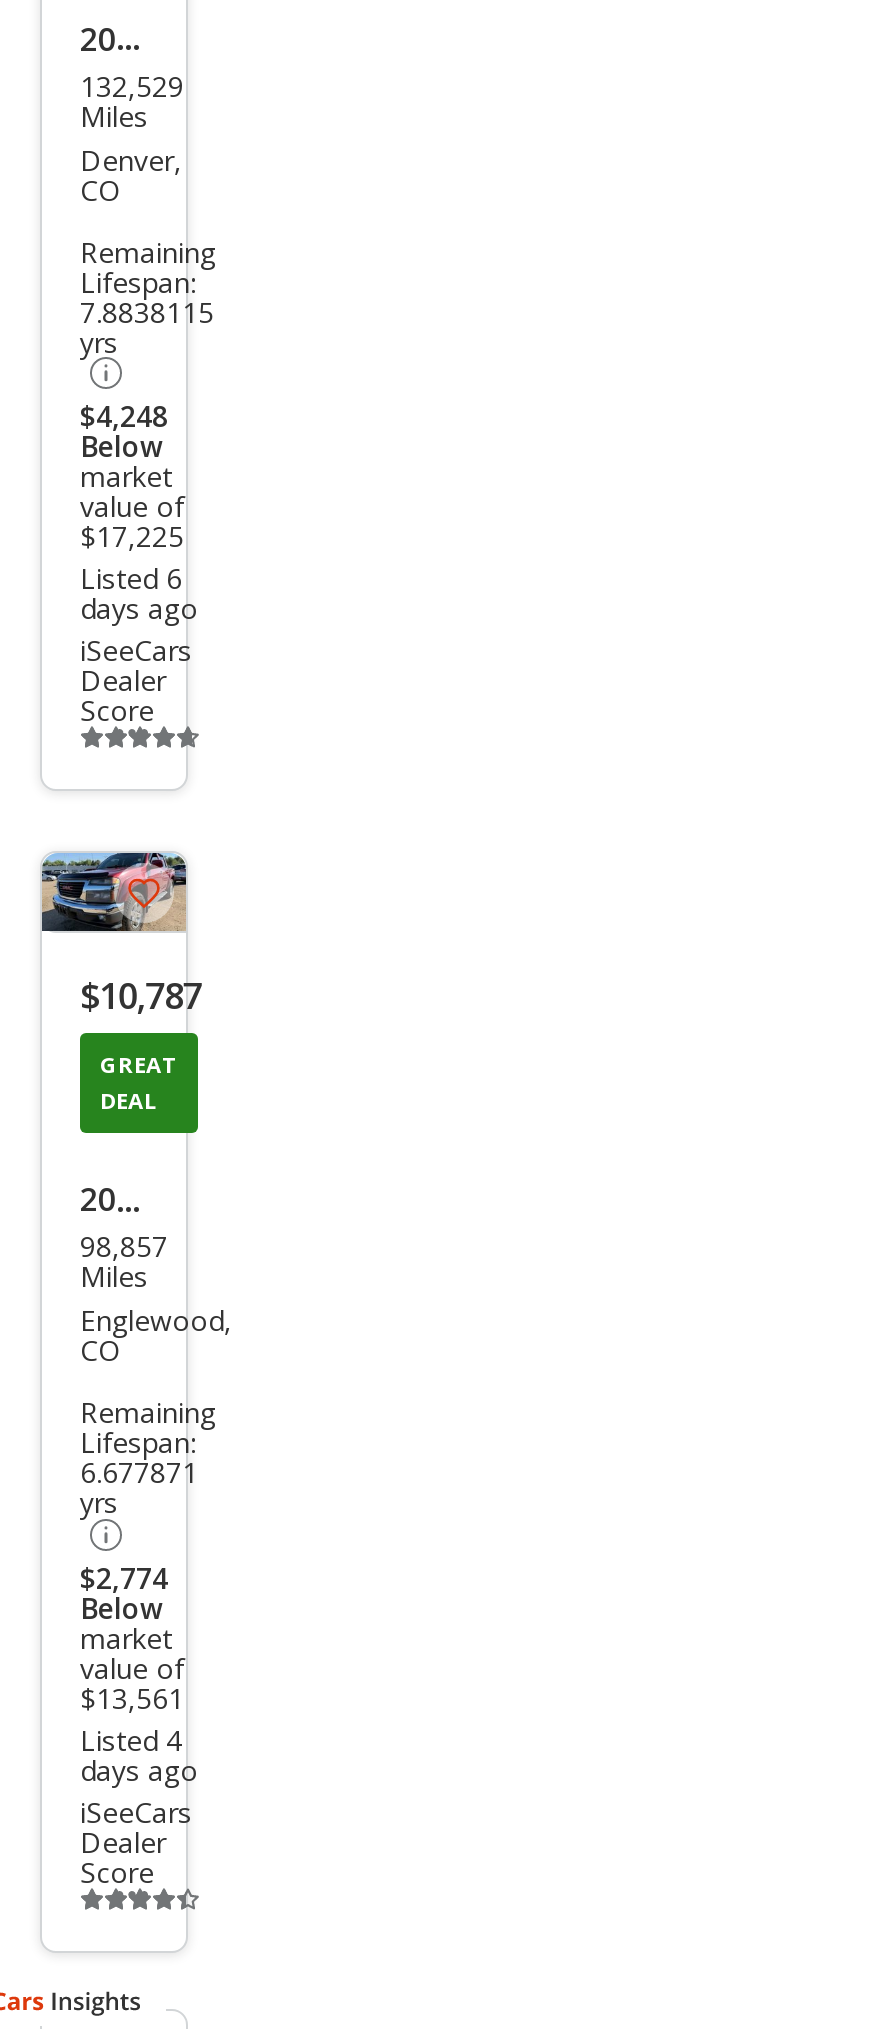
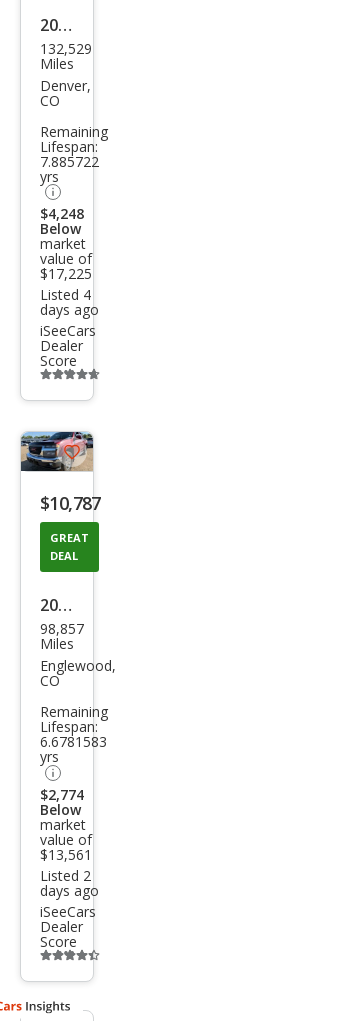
[80,292,214,330] 7.8838115 -> [40,152,99,171] 7.885722
[80,559,182,597] Listed 6 -> [40,285,91,304] Listed 4
[80,1454,198,1492] 6.677871 -> [40,732,107,751] 6.6781583
[80,1720,182,1758] Listed 4 -> [40,866,91,885] Listed 2

